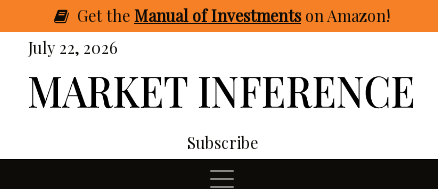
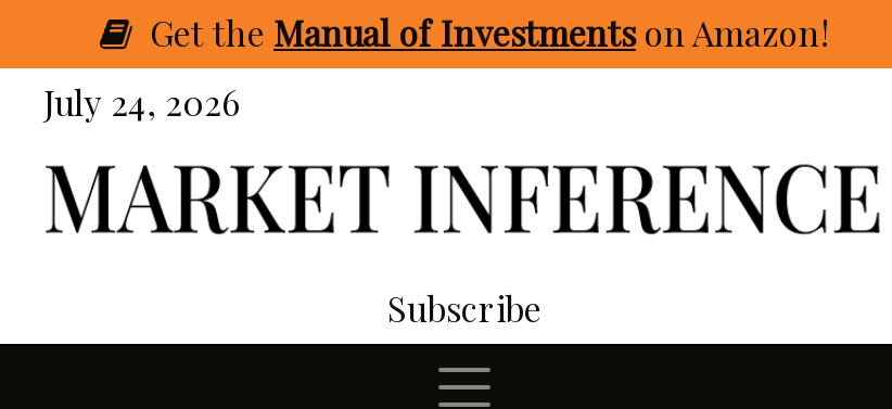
[28,37,118,58] July 22, 2026 -> [43,79,241,125] July 24, 2026

